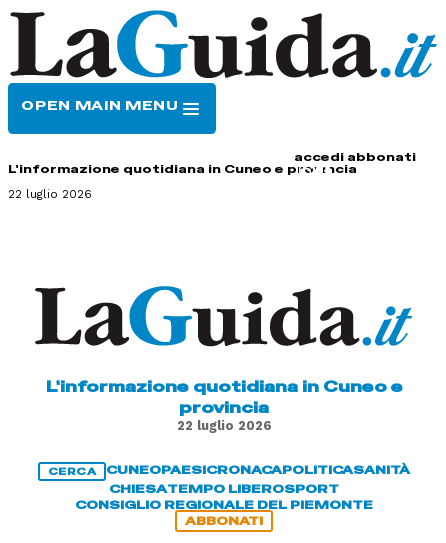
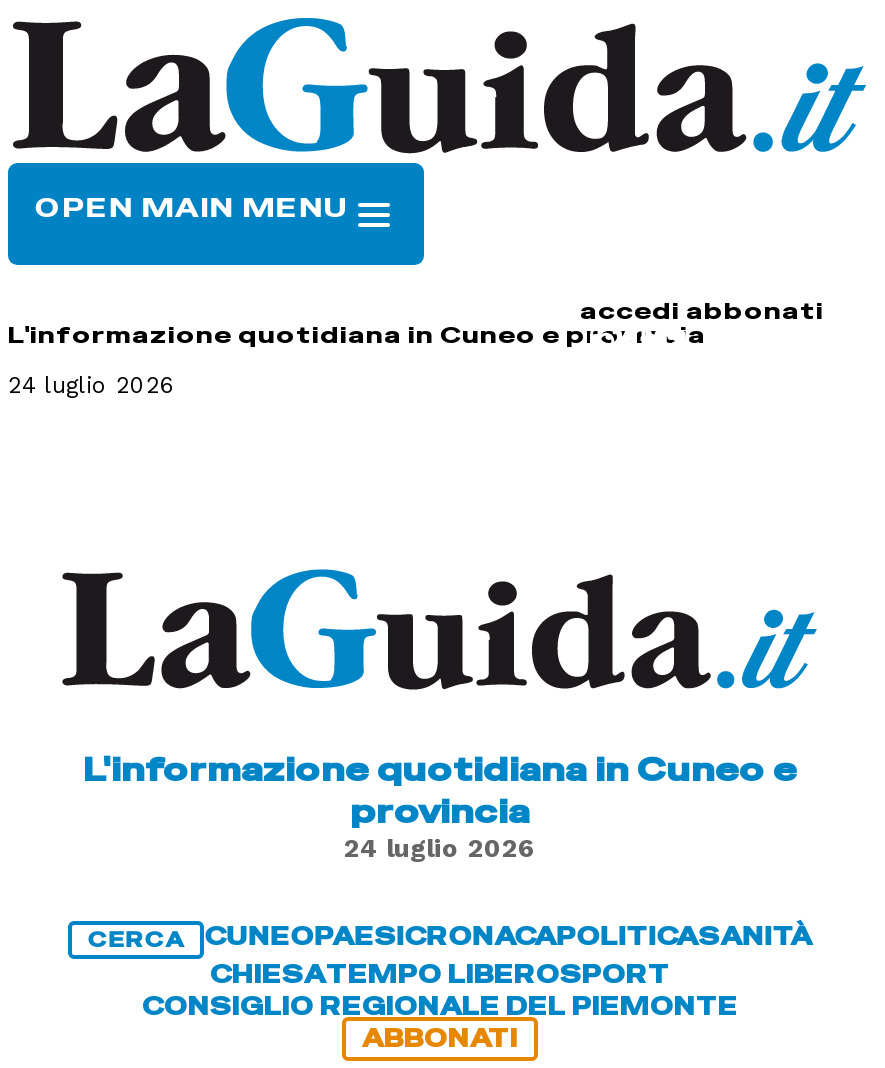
[8,187,92,201] 22 luglio 2026 -> [8,371,176,399] 24 luglio 2026
[176,418,271,433] 22 luglio 2026 -> [344,833,536,863] 24 luglio 2026

